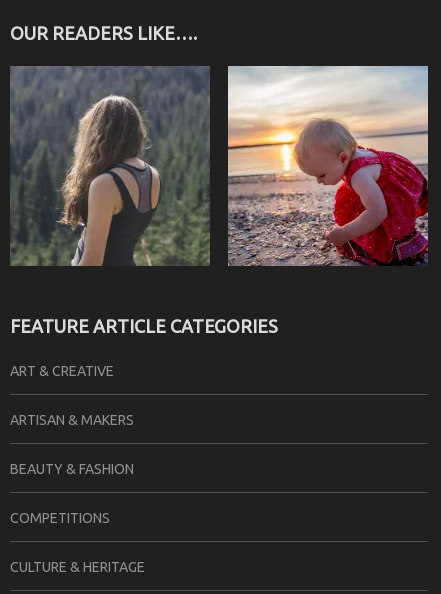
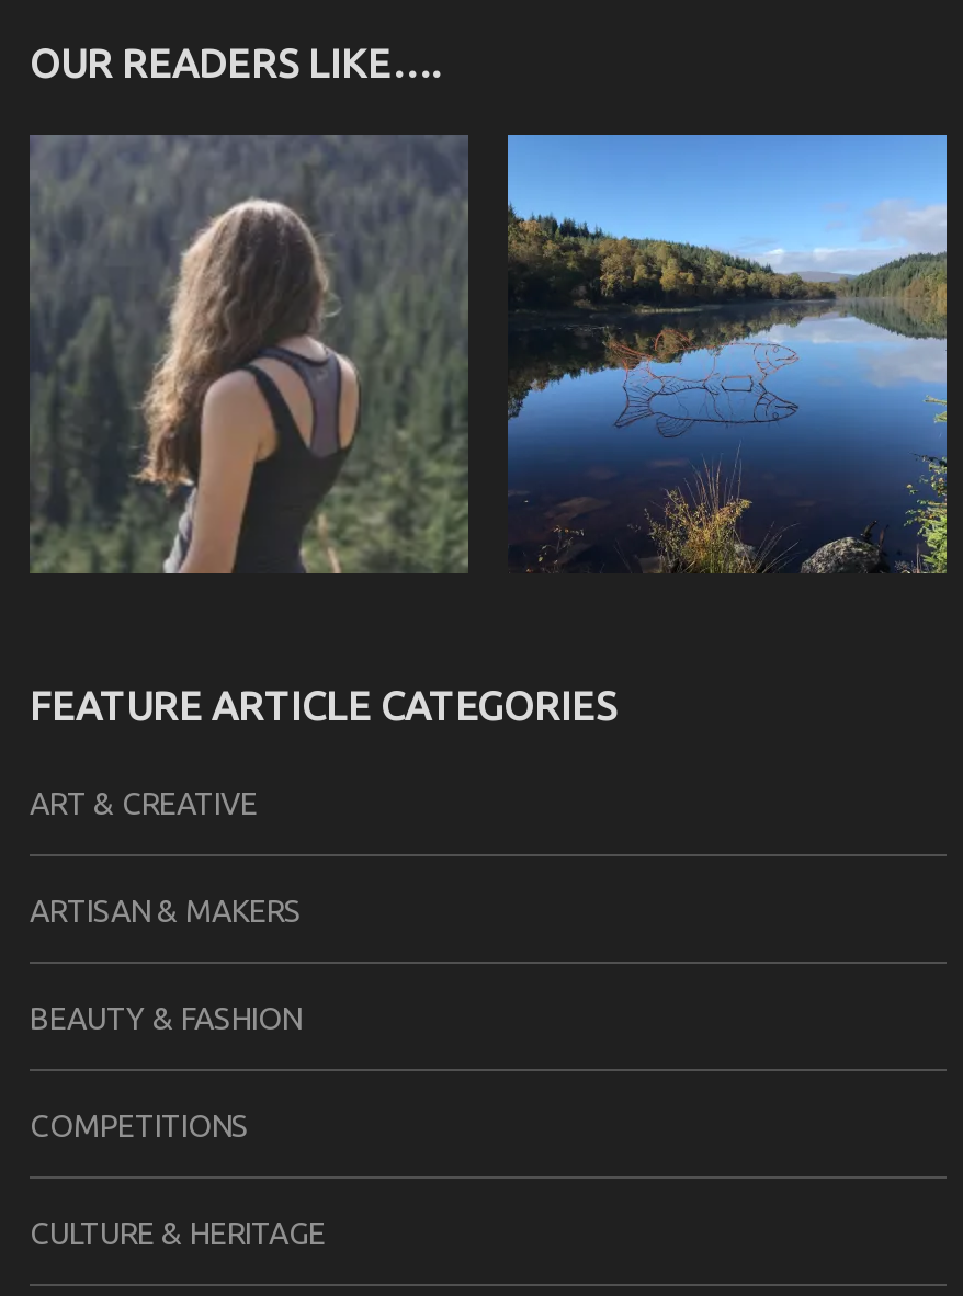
[227,65,428,267] [image] -> [506,134,949,575] [image]

